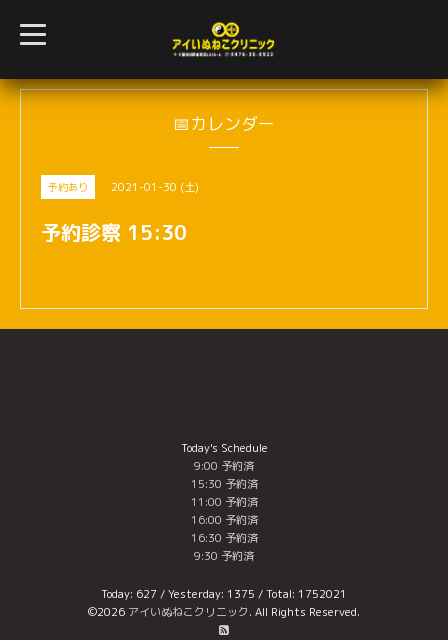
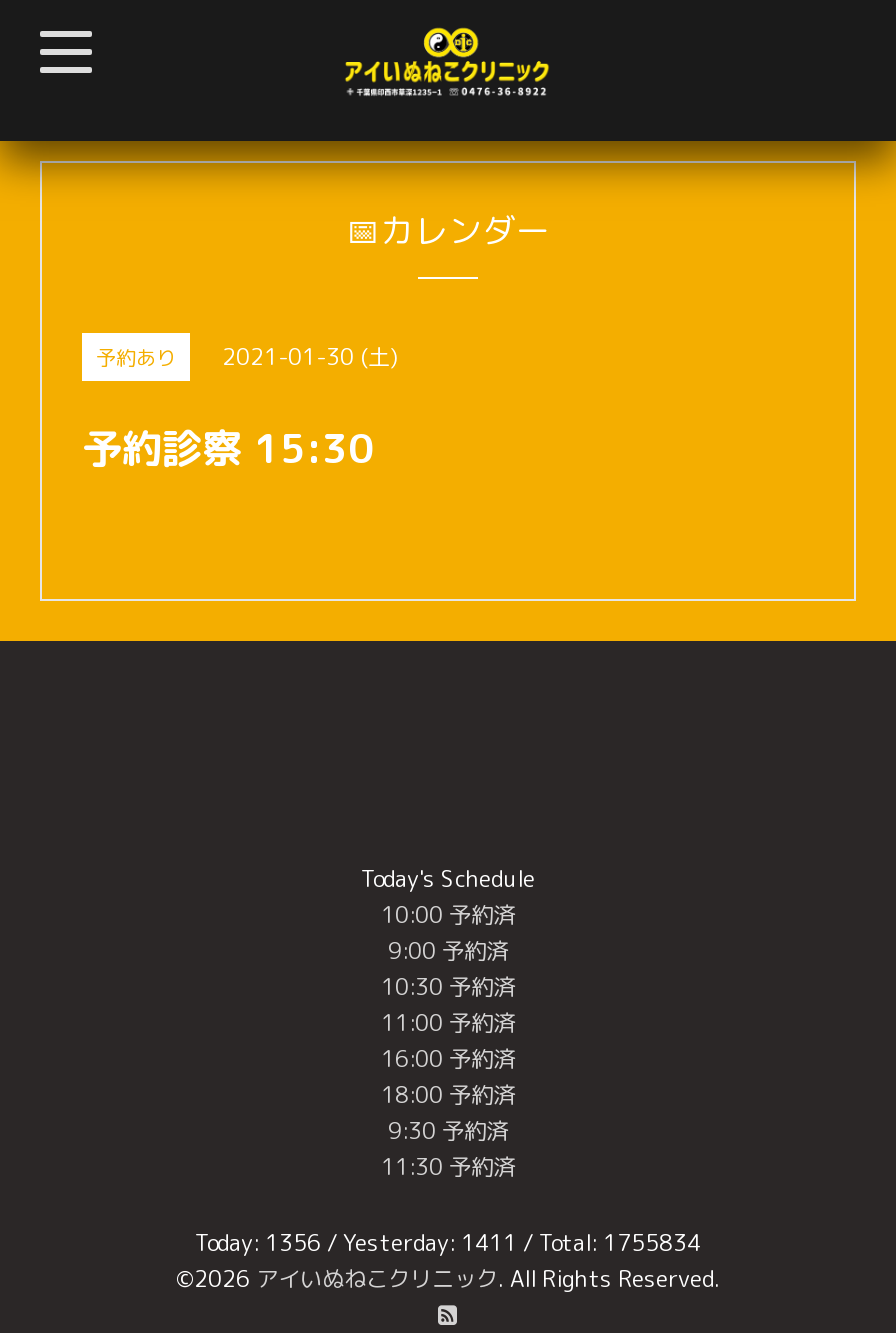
none -> [381,899,515,931] 10:00 予約済
[190,476,257,492] 15:30 予約済 -> [381,971,515,1003] 10:30 予約済
[190,530,257,546] 16:30 予約済 -> [381,1079,515,1111] 18:00 予約済
[101,586,347,602] Today: 627 / Yesterday: 1375 / Total: 1752021 -> [195,1151,701,1259] 11:30 予約済 | Today: 1356 / Yesterday: 1411 / Total: 1755834

